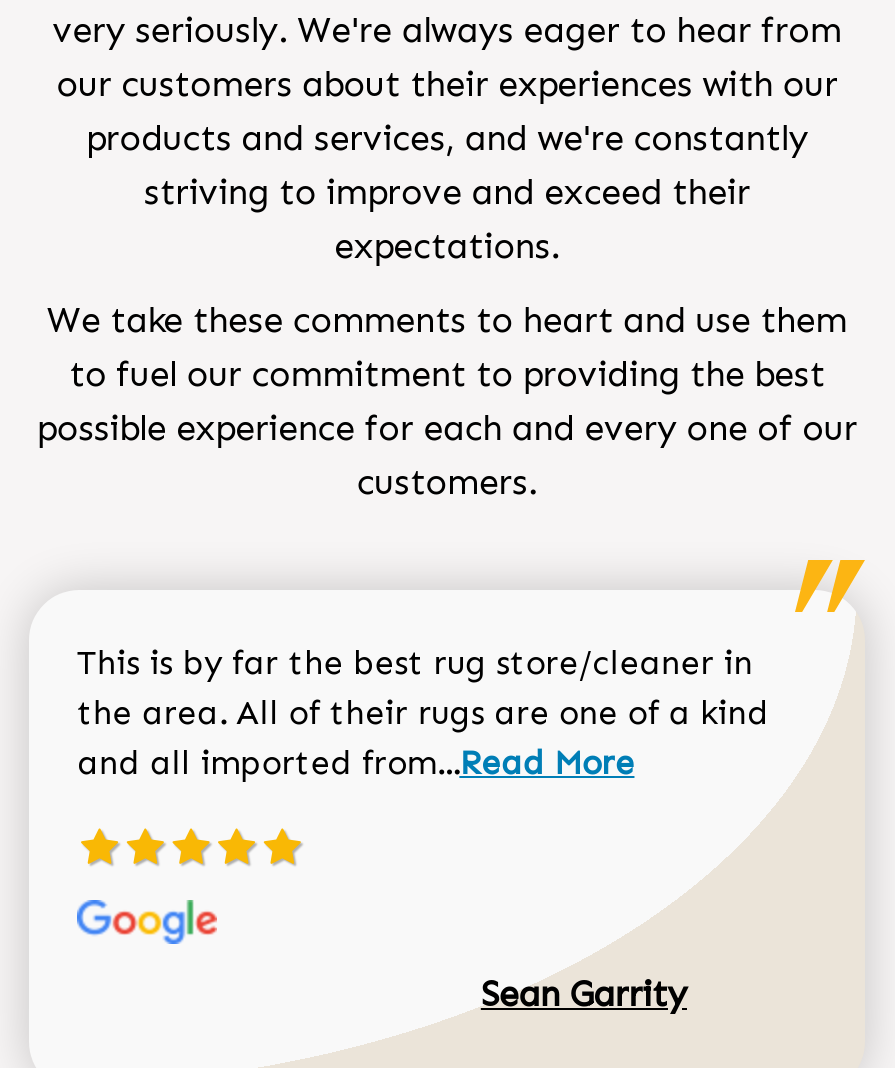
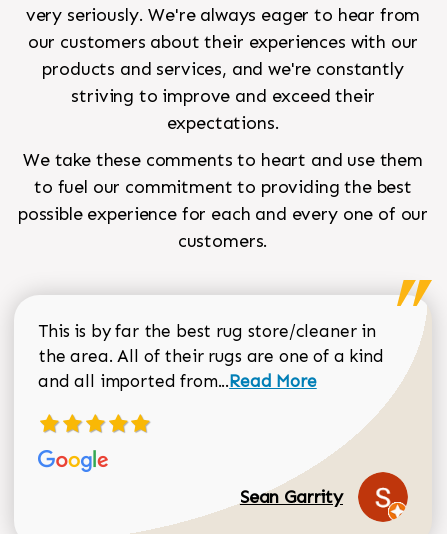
none -> [357,471,409,523] [image]

